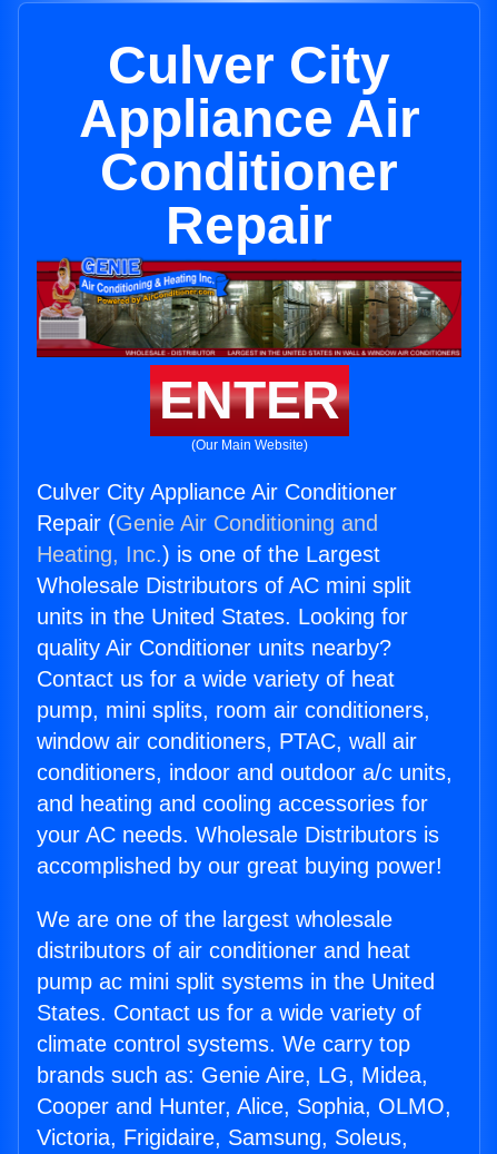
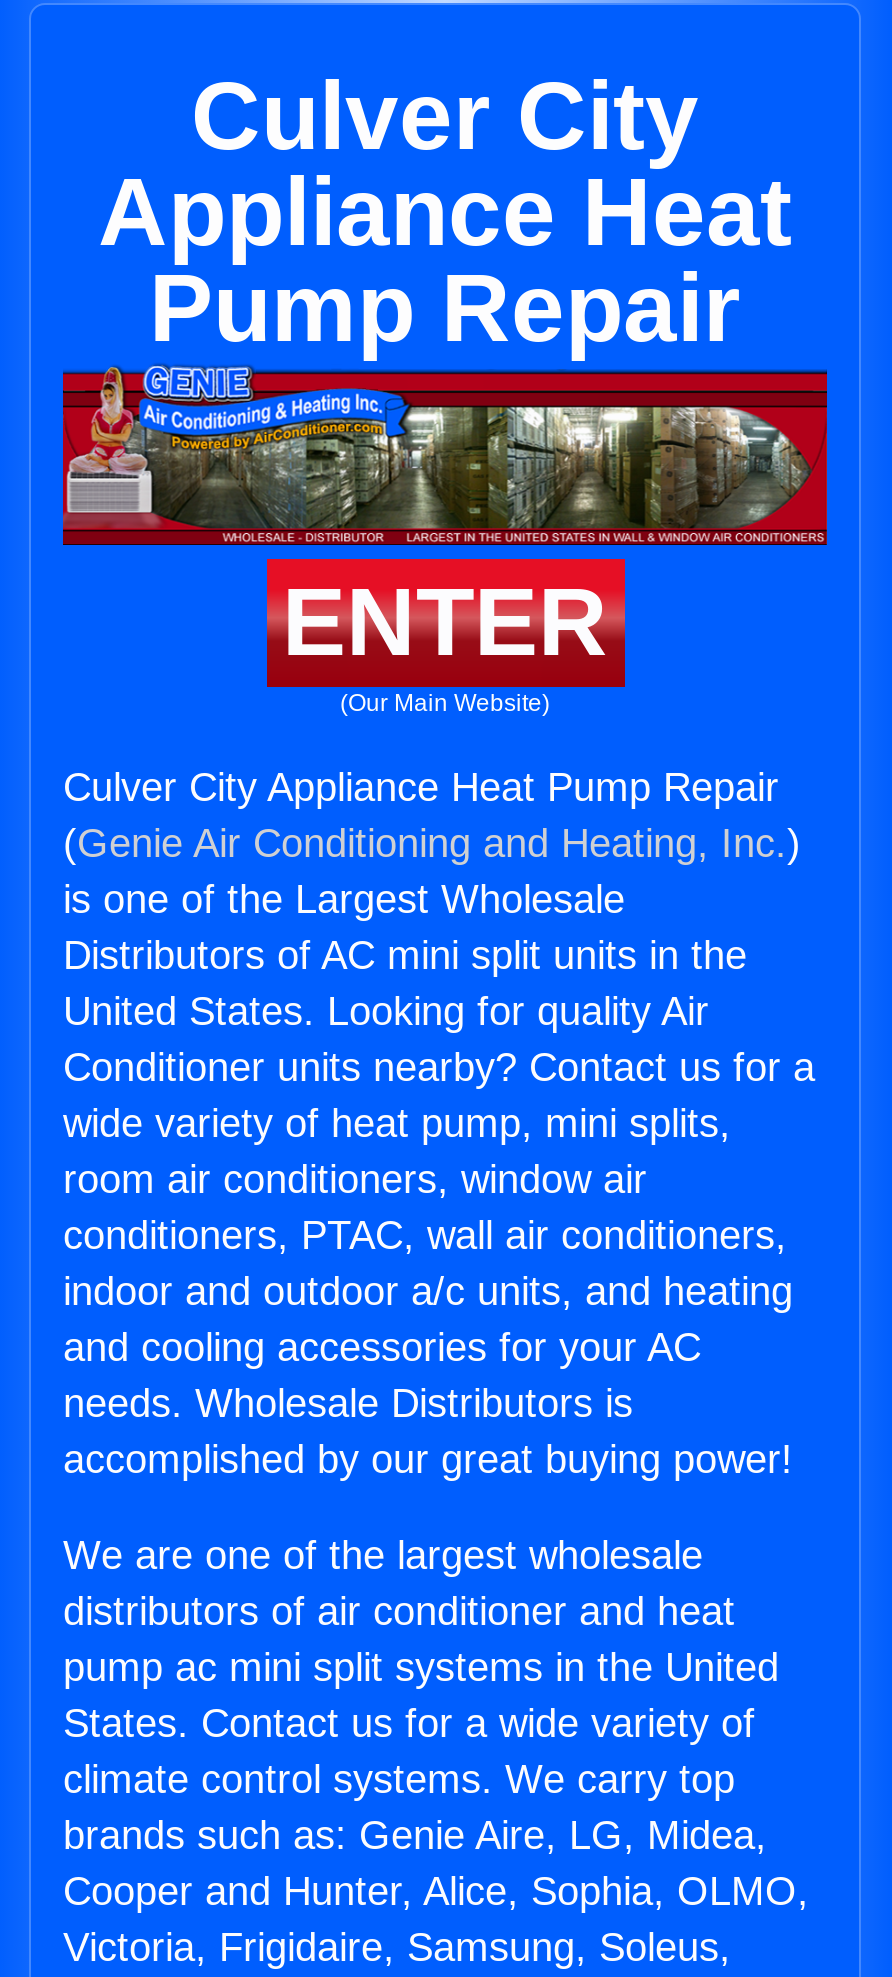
[78,89,420,255] Appliance Air | Conditioner | Repair -> [98,159,792,361] Appliance Heat | Pump Repair
[37,480,453,847] Culver City Appliance Air Conditioner | Repair (Genie Air Conditioning and | Heating, Inc.) is one of the Largest | Wholesale Distributors of AC mini split | units in the United States. Looking for | quality Air Conditioner units nearby? | Contact us for a wide variety of heat | pump, mini splits, room air conditioners, | window air conditioners, PTAC, wall air | conditioners, indoor and outdoor a/c units, | and heating and cooling accessories for | your AC needs. Wholesale Distributors is -> [63,765,815,1425] Culver City Appliance Heat Pump Repair | (Genie Air Conditioning and Heating, Inc.) | is one of the Largest Wholesale | Distributors of AC mini split units in the | United States. Looking for quality Air | Conditioner units nearby? Contact us for a | wide variety of heat pump, mini splits, | room air conditioners, window air | conditioners, PTAC, wall air conditioners, | indoor and outdoor a/c units, and heating | and cooling accessories for your AC | needs. Wholesale Distributors is

